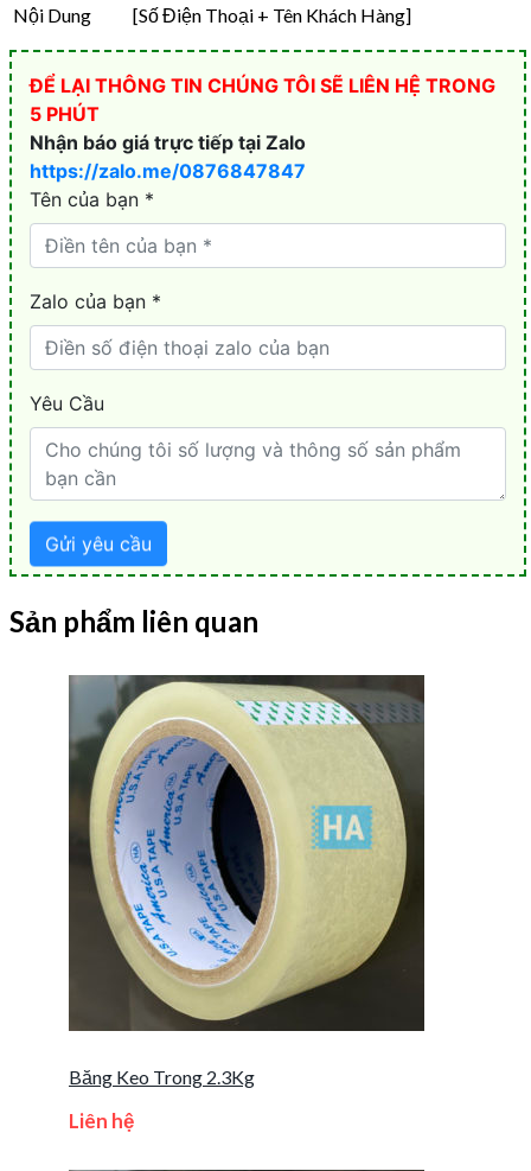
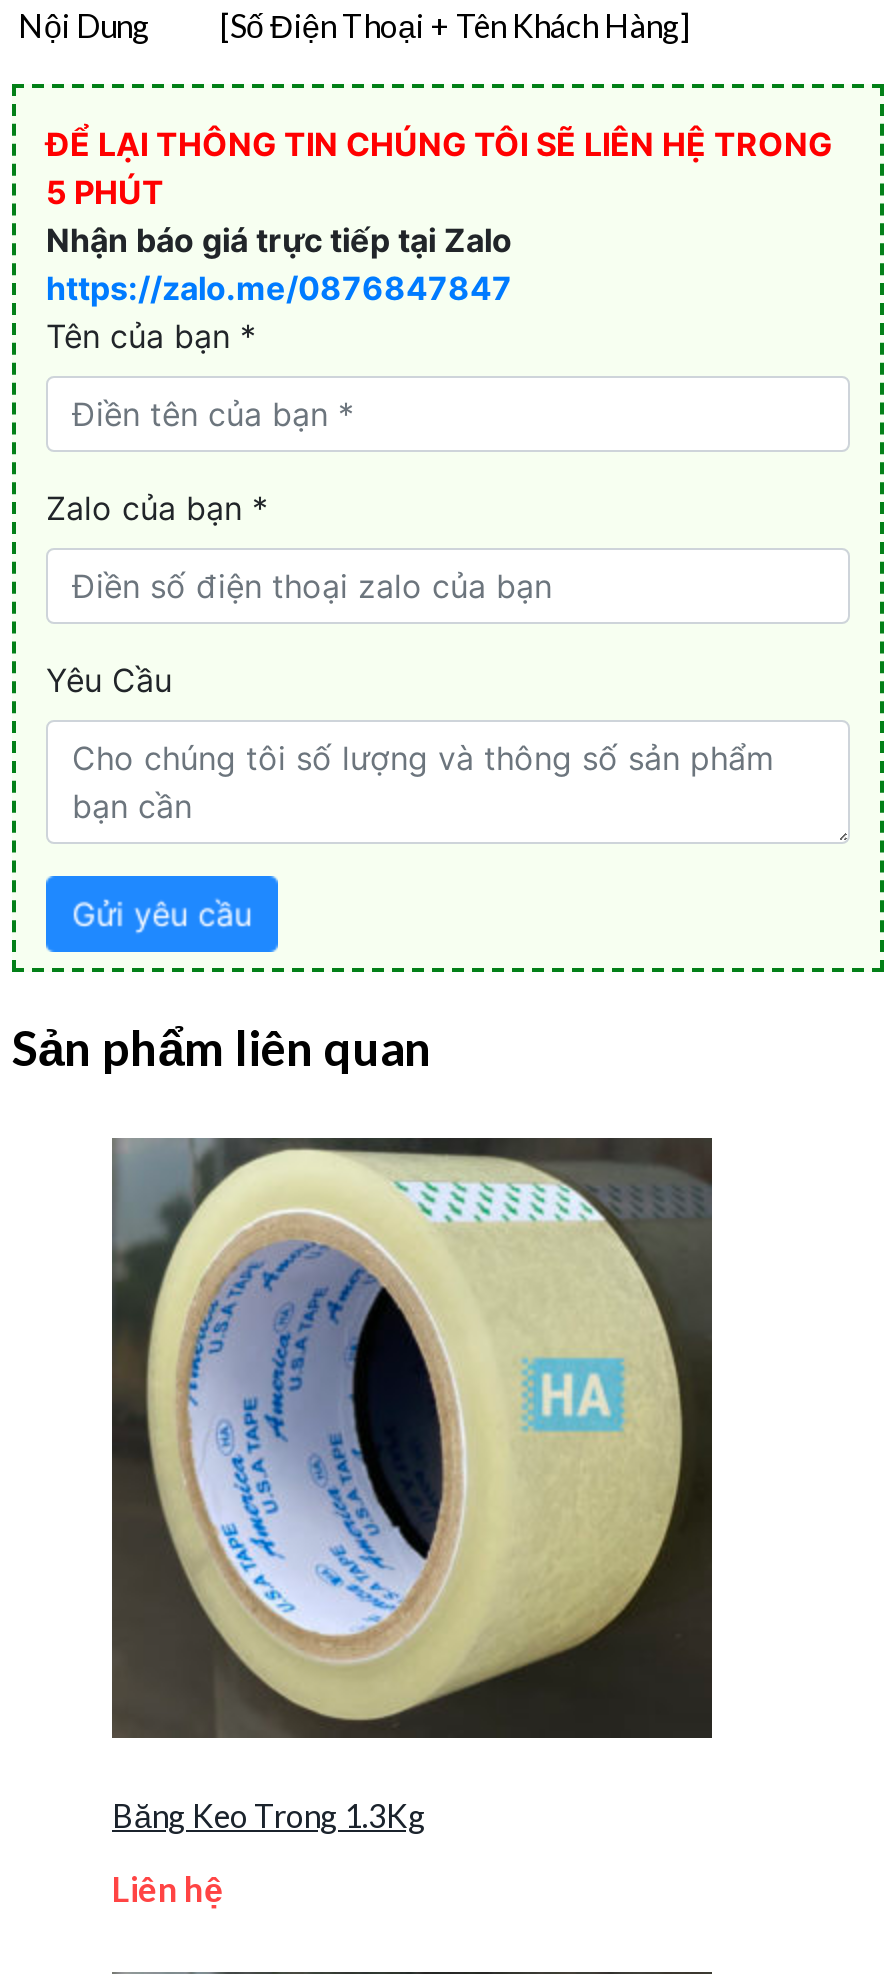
[69,1065,255,1087] Băng Keo Trong 2.3Kg -> [112,1795,426,1833] Băng Keo Trong 1.3Kg

